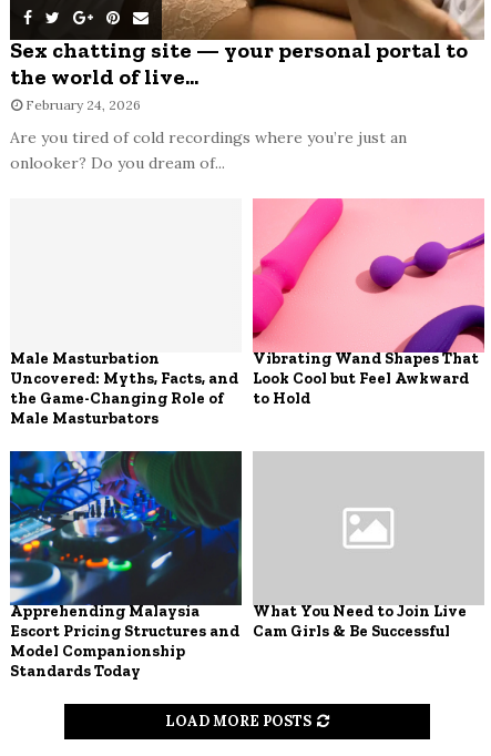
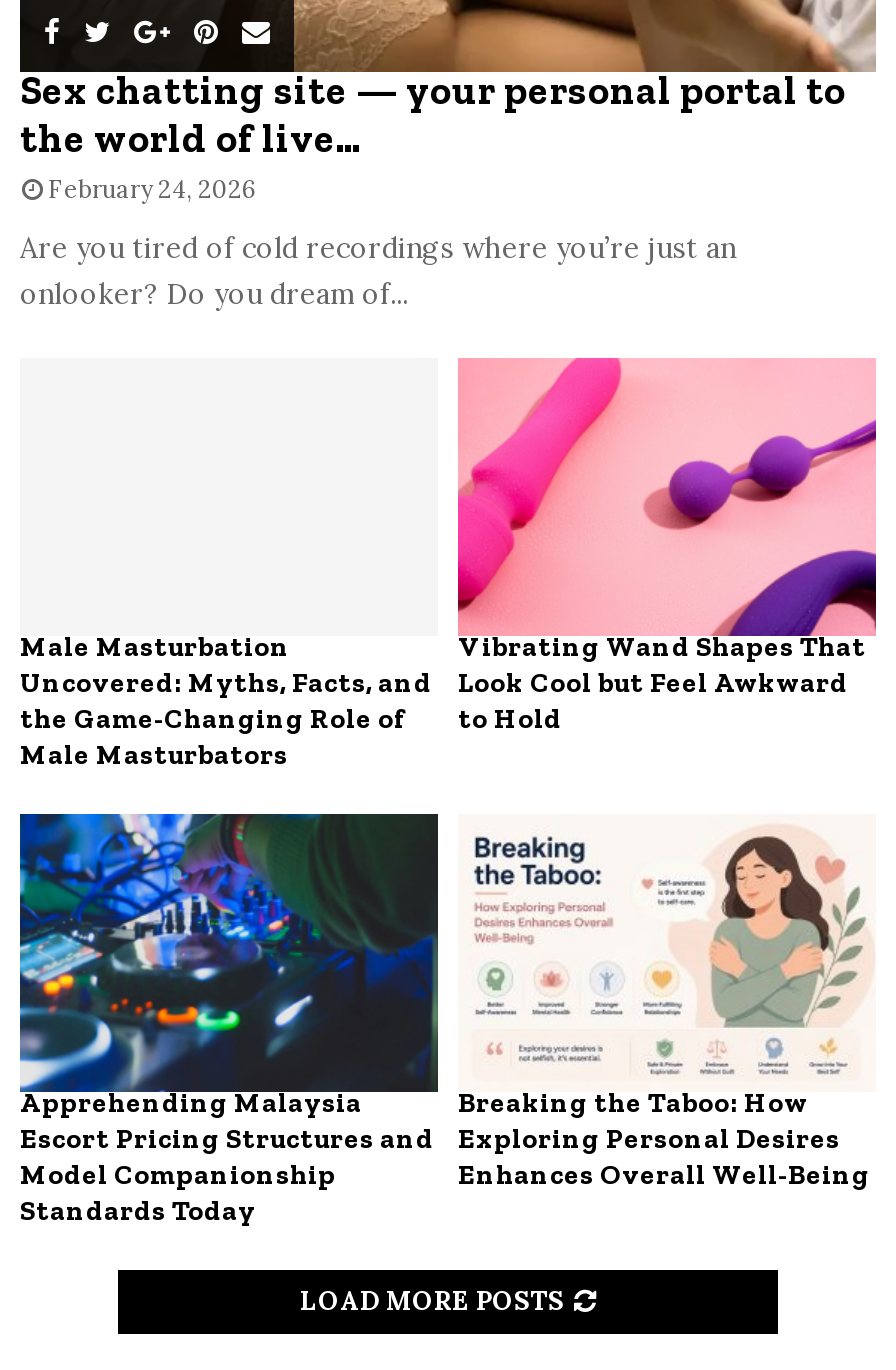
none -> [460,816,874,1072] [image]
[253,602,467,641] What You Need to Join Live | Cam Girls & Be Successful -> [458,1087,870,1193] Breaking the Taboo: How | Exploring Personal Desires | Enhances Overall Well-Being

